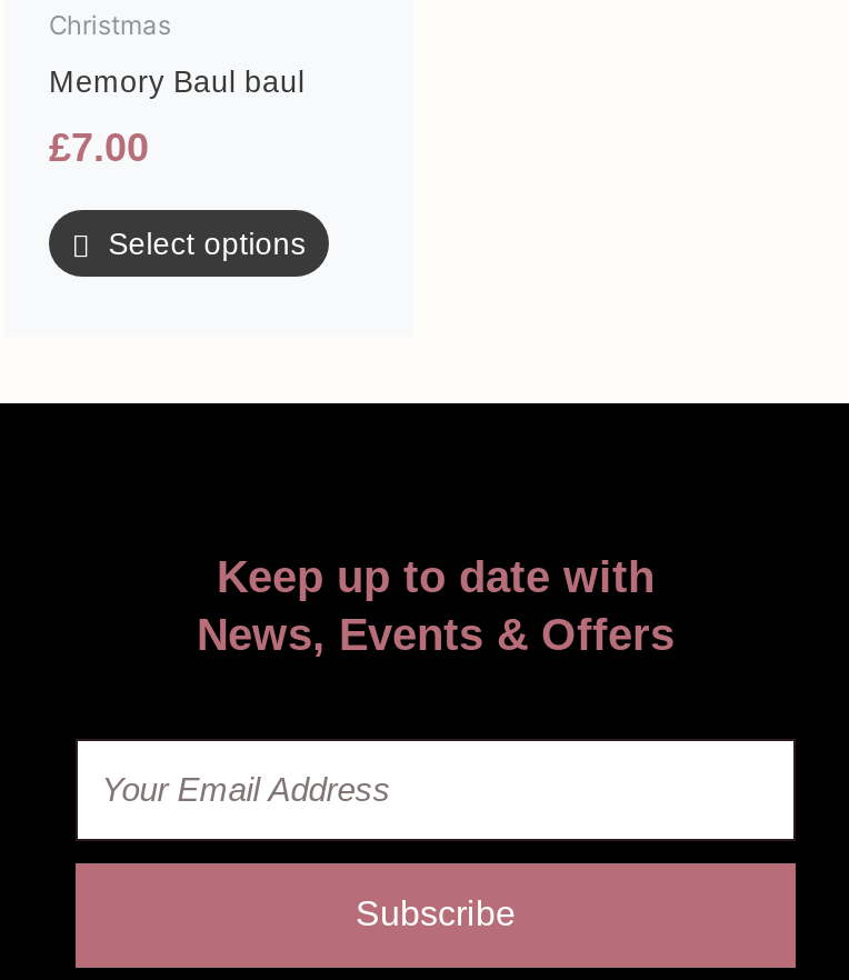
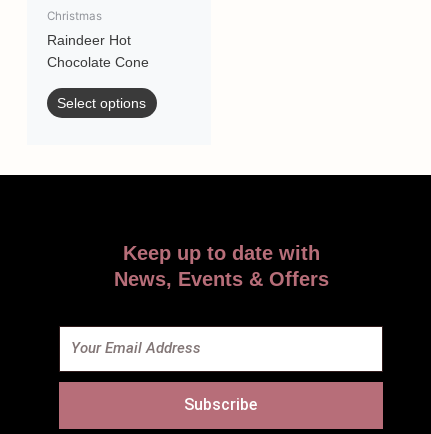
[49,66,304,99] Memory Baul baul -> [47,33,131,48] Raindeer Hot
[49,125,149,170] £7.00 -> [47,55,149,70] Chocolate Cone

